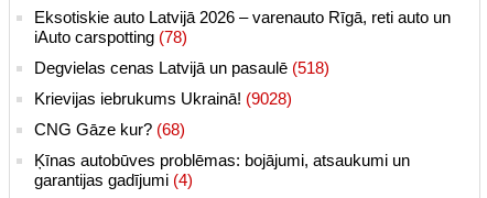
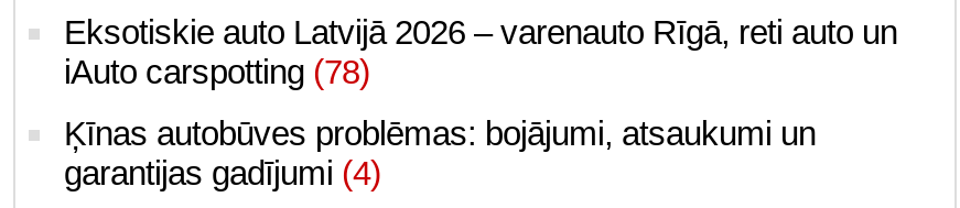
[34,58,329,138] Degvielas cenas Latvijā un pasaulē (518) | Krievijas iebrukums Ukrainā! (9028) | CNG Gāze kur? (68) -> none

